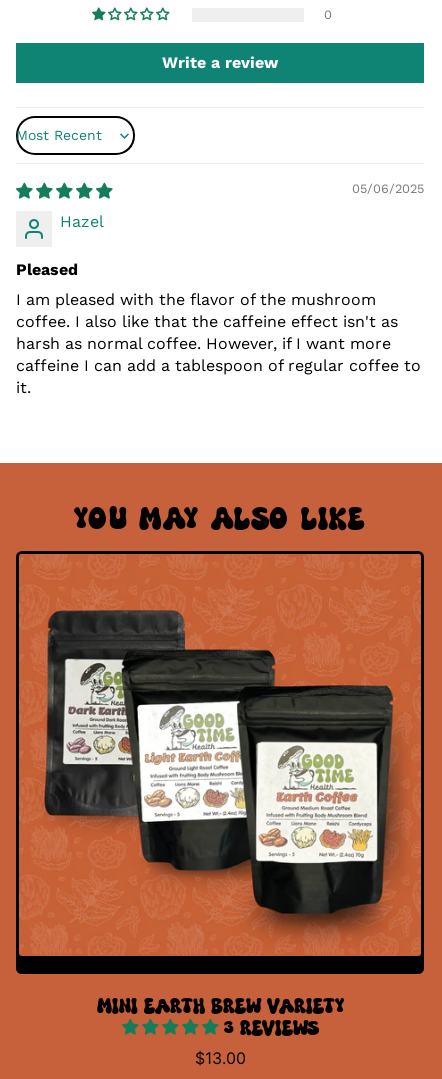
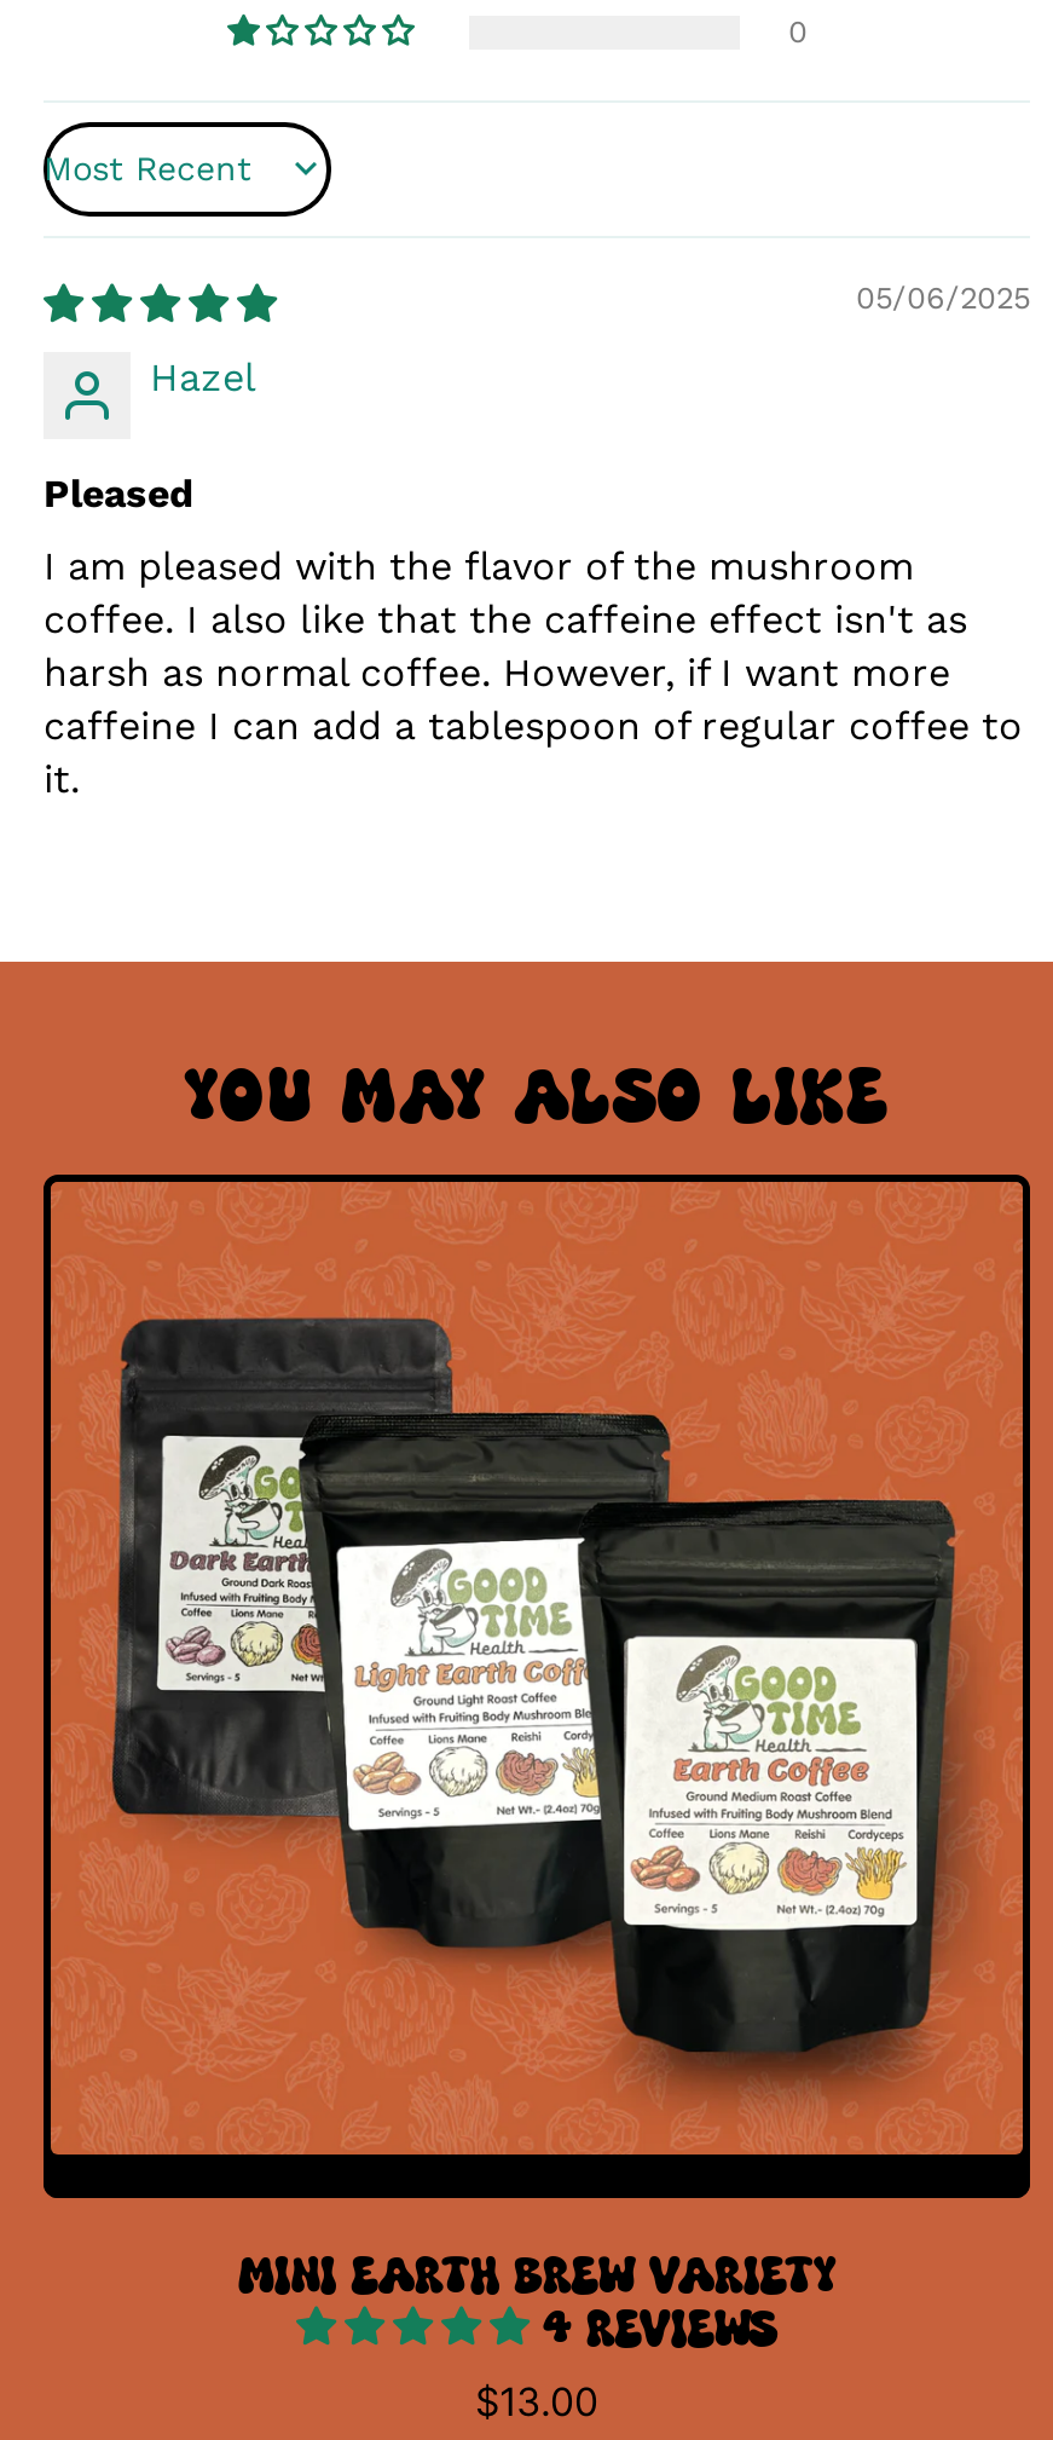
[162,53,278,72] Write a review -> none
[223,1014,318,1040] 3 REVIEWS -> [543,2294,777,2357] 4 REVIEWS

